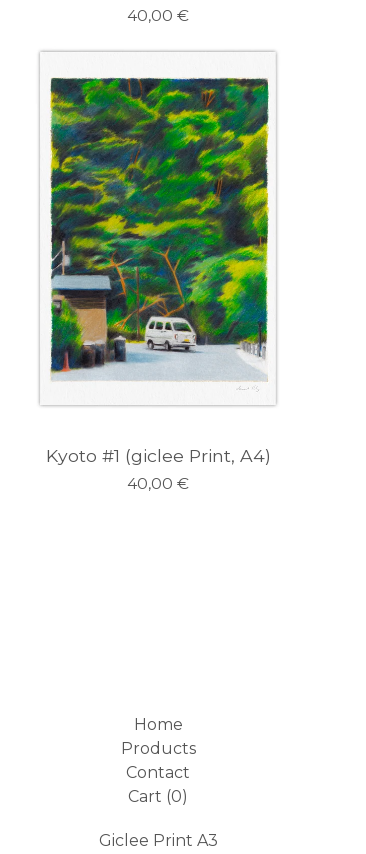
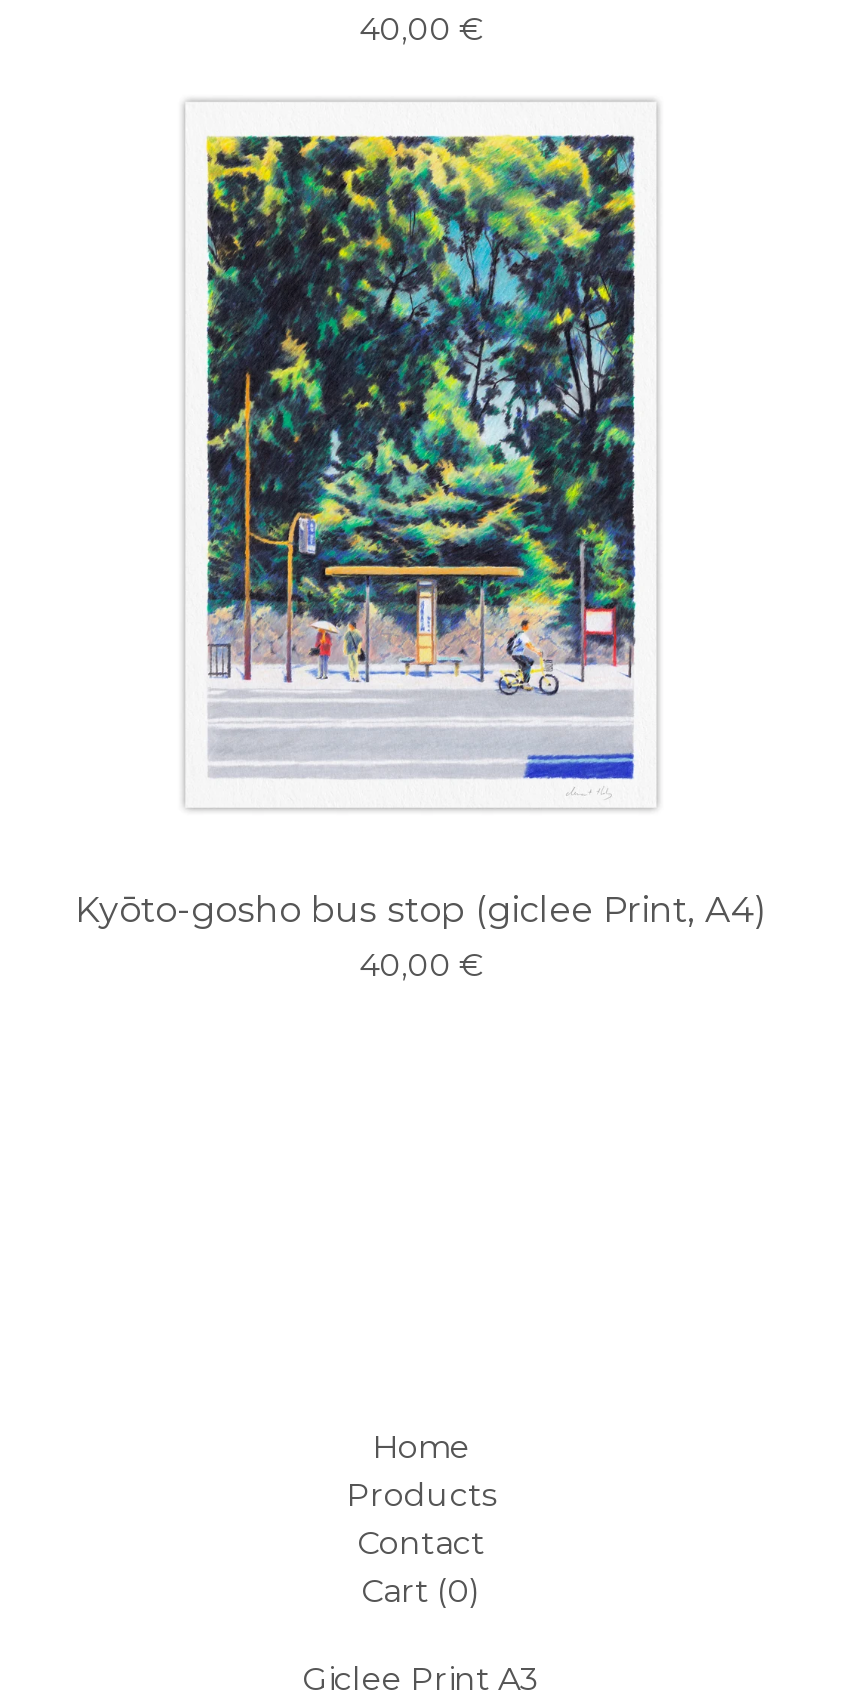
[49,69,270,390] [image] -> [205,134,643,780] [image]
[45,445,270,466] Kyoto #1 (giclee Print, A4) -> [75,888,767,930] Kyōto-gosho bus stop (giclee Print, A4)

